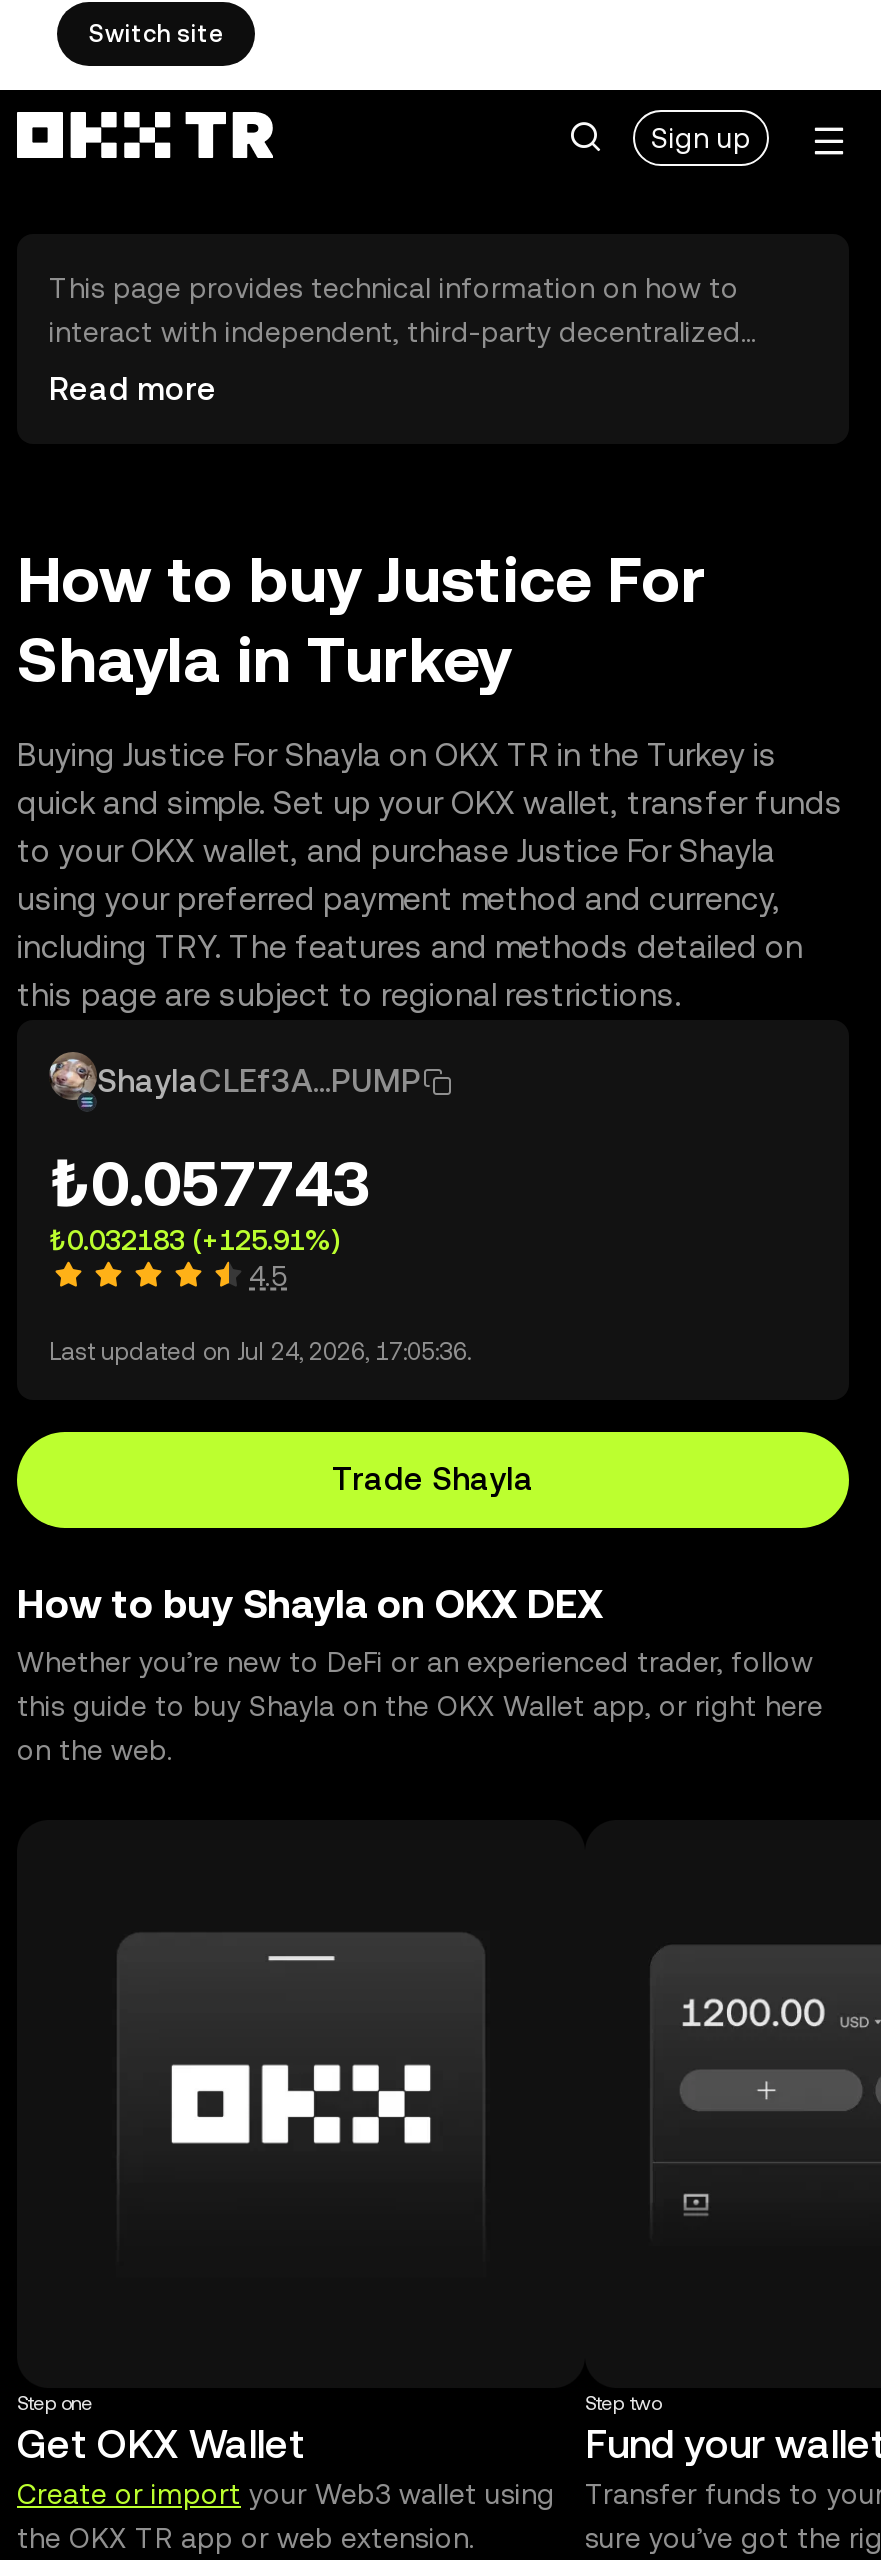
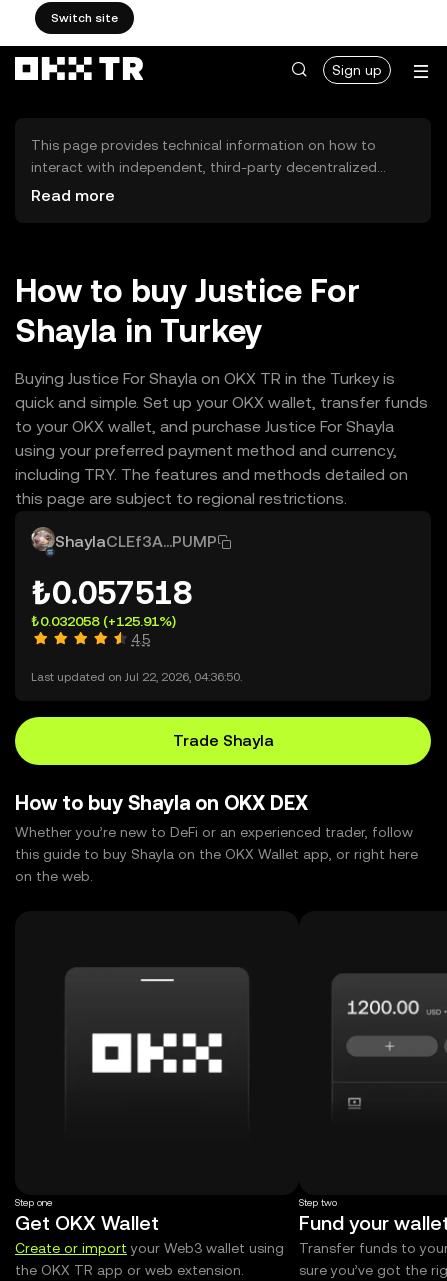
[49,1146,371,1220] ₺0.057743 -> [31,574,192,611] ₺0.057518
[49,1224,339,1256] ₺0.032183 (+125.91%) -> [31,613,176,629] ₺0.032058 (+125.91%)
[49,1338,471,1366] Last updated on Jul 24, 2026, 17:05:36. -> [31,670,242,684] Last updated on Jul 22, 2026, 04:36:50.

